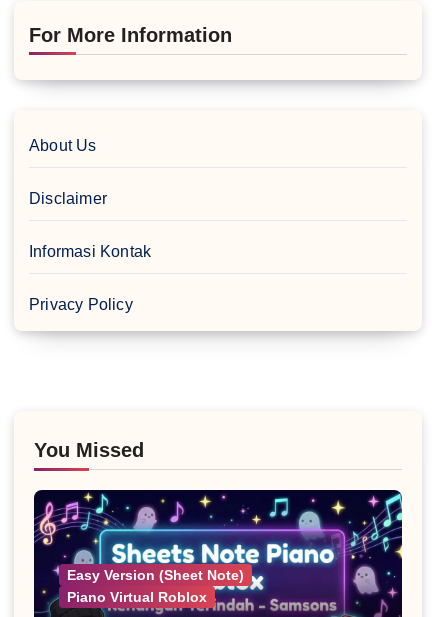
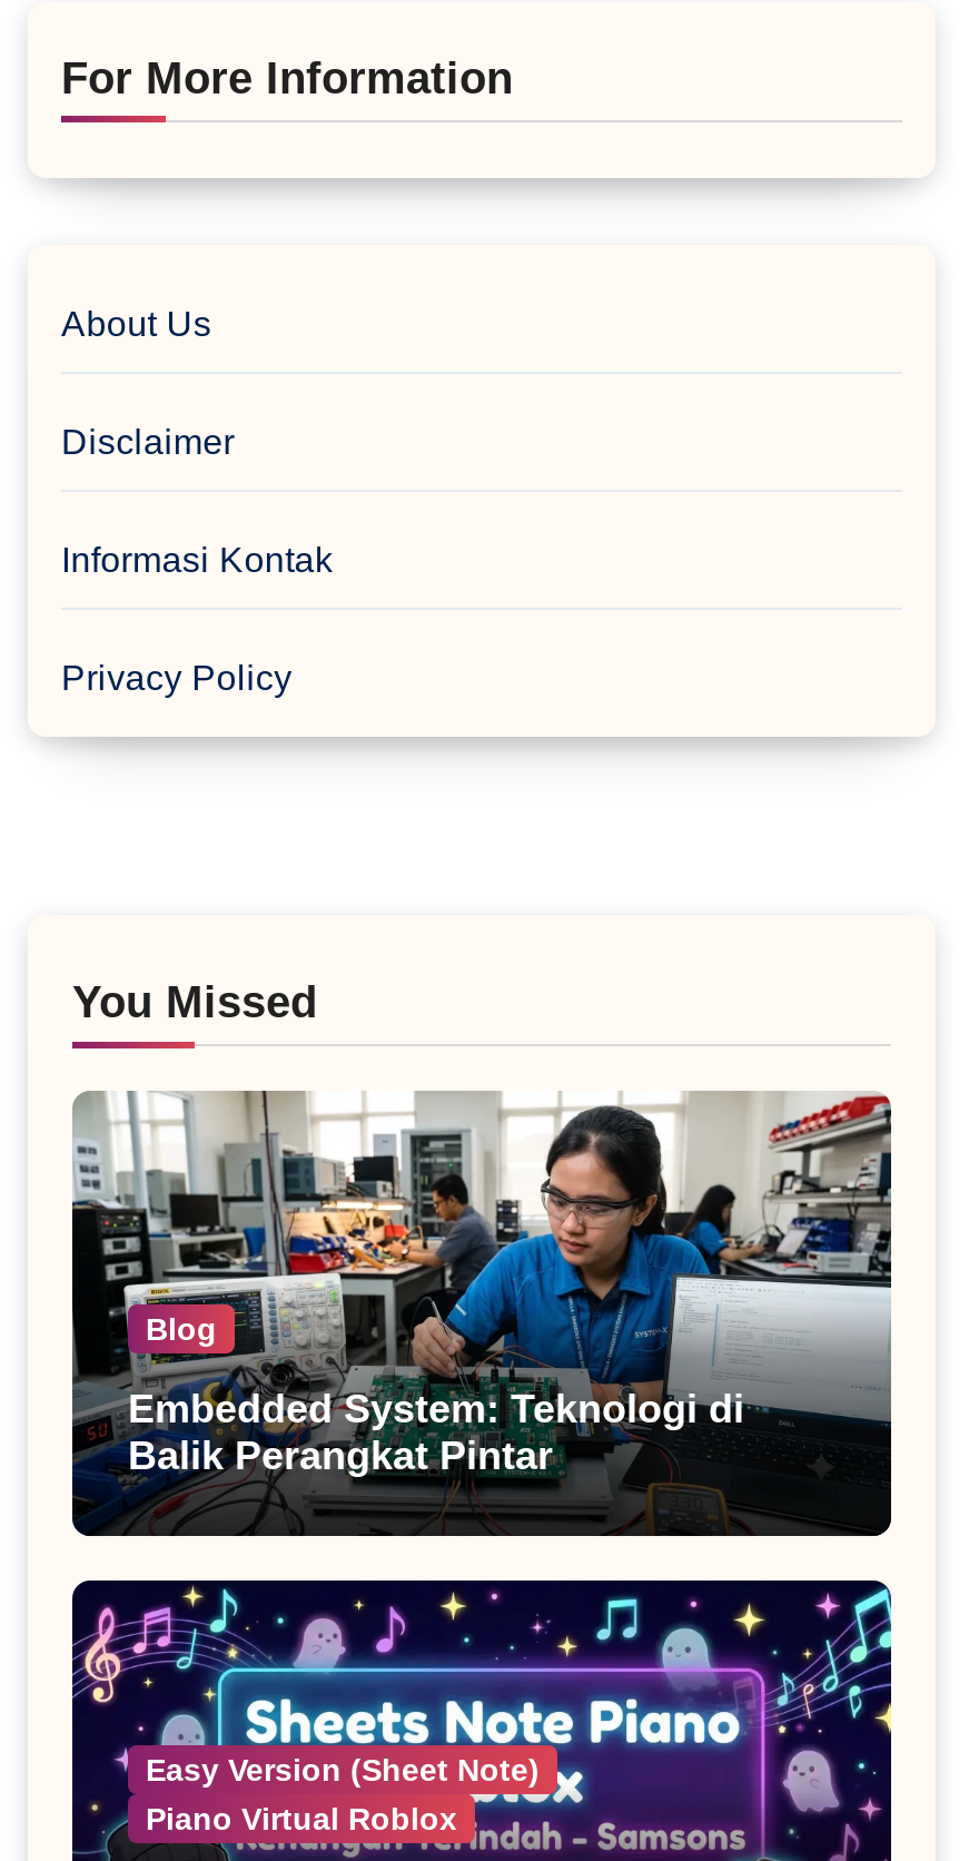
none -> [72,1089,893,1538] [image] | Blog | Embedded System: Teknologi di | Balik Perangkat Pintar

